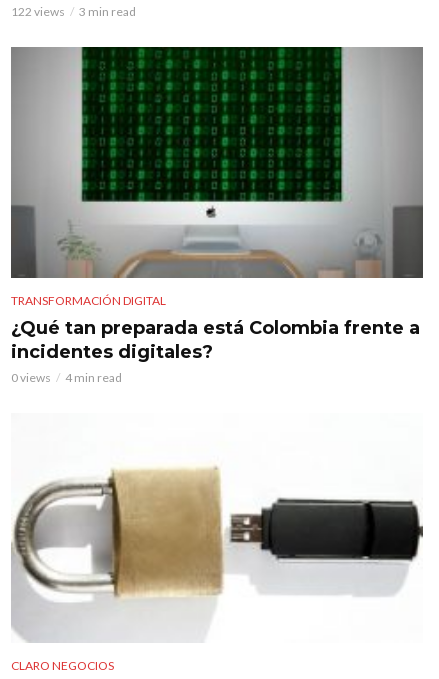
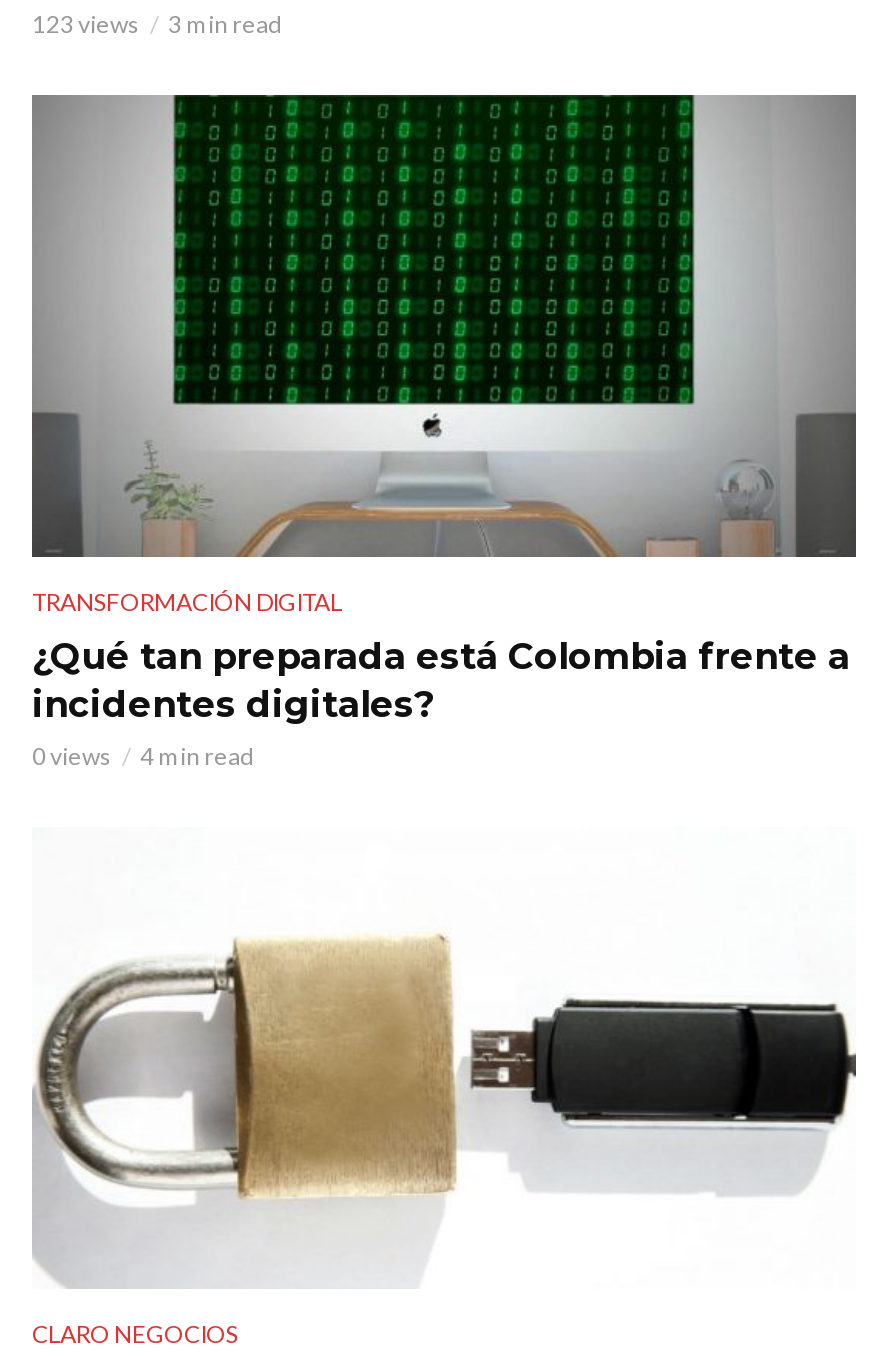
[11,4,136,19] 122 views 3 min read -> [32,9,282,39] 123 views 3 min read

